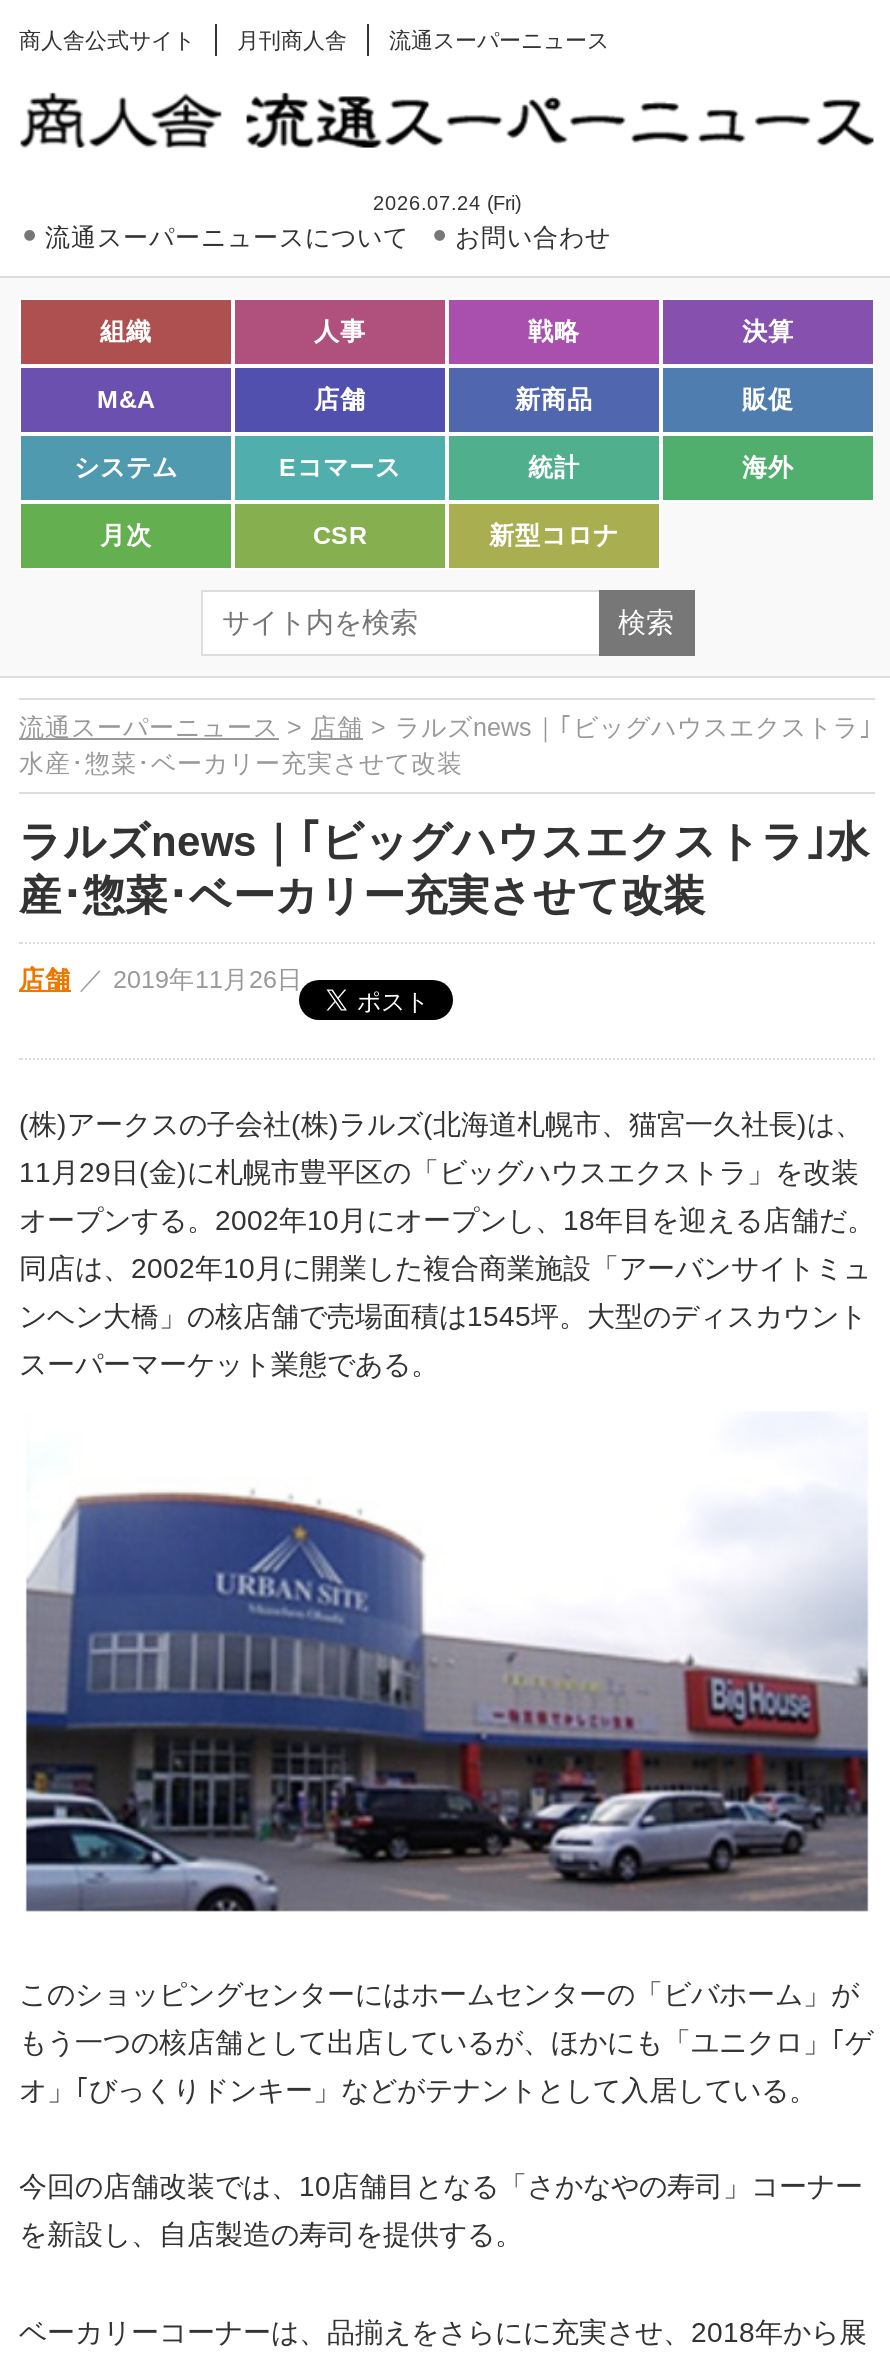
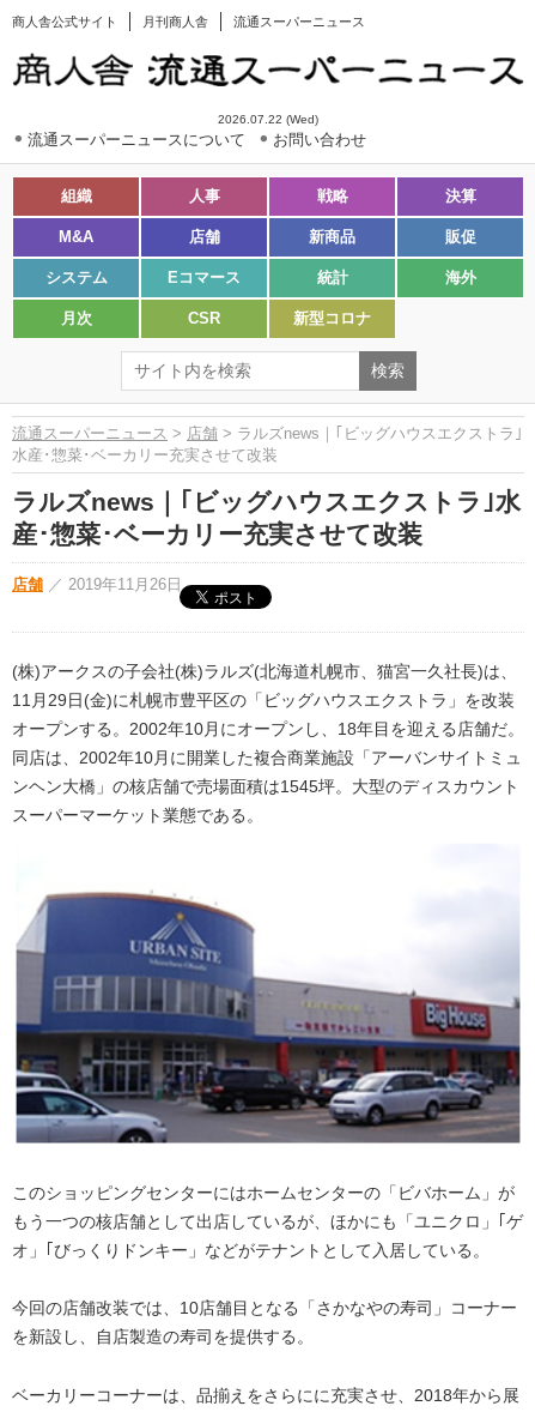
[373,192,521,214] 2026.07.24 (Fri) -> [218,113,318,126] 2026.07.22 (Wed)

